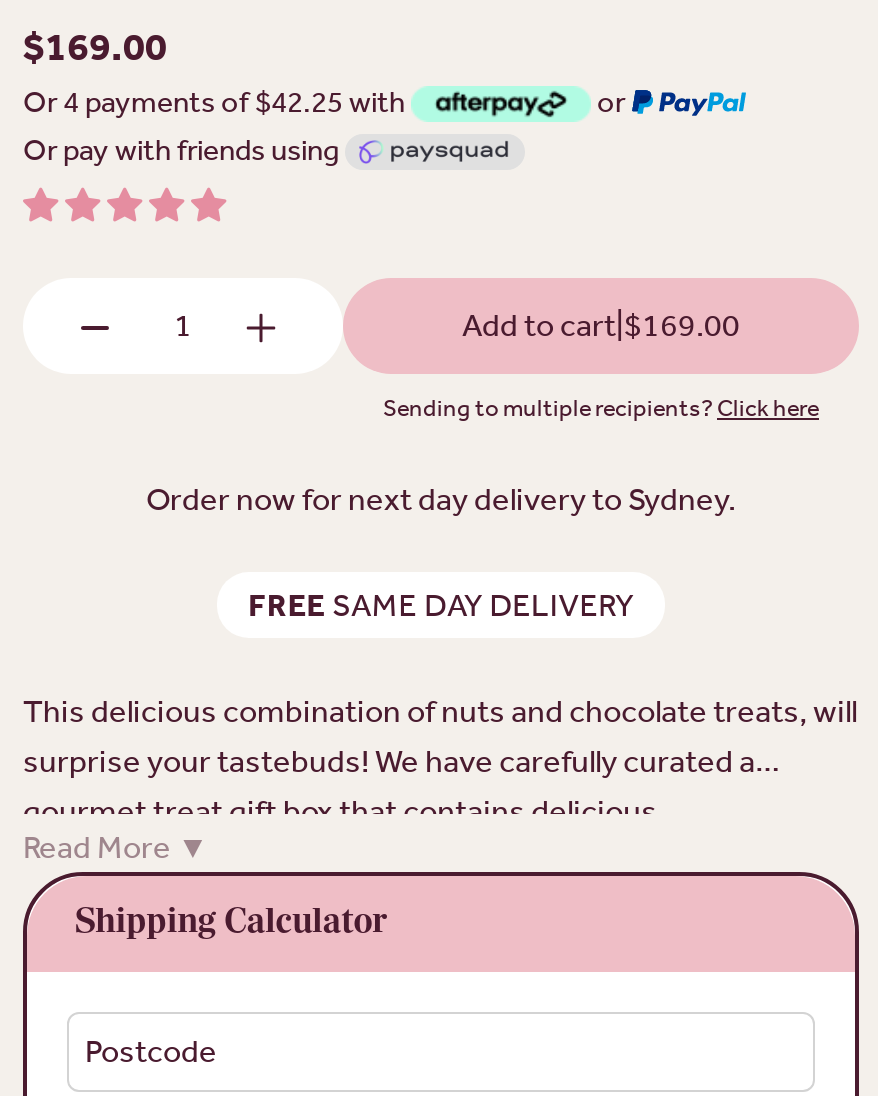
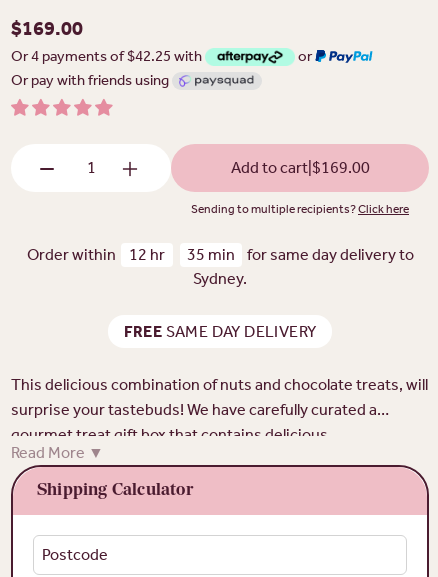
[146,479,736,517] Order now for next day delivery to Sydney. -> [26,244,413,287] Order within 12 hr | 35 min for same day delivery to | Sydney.

